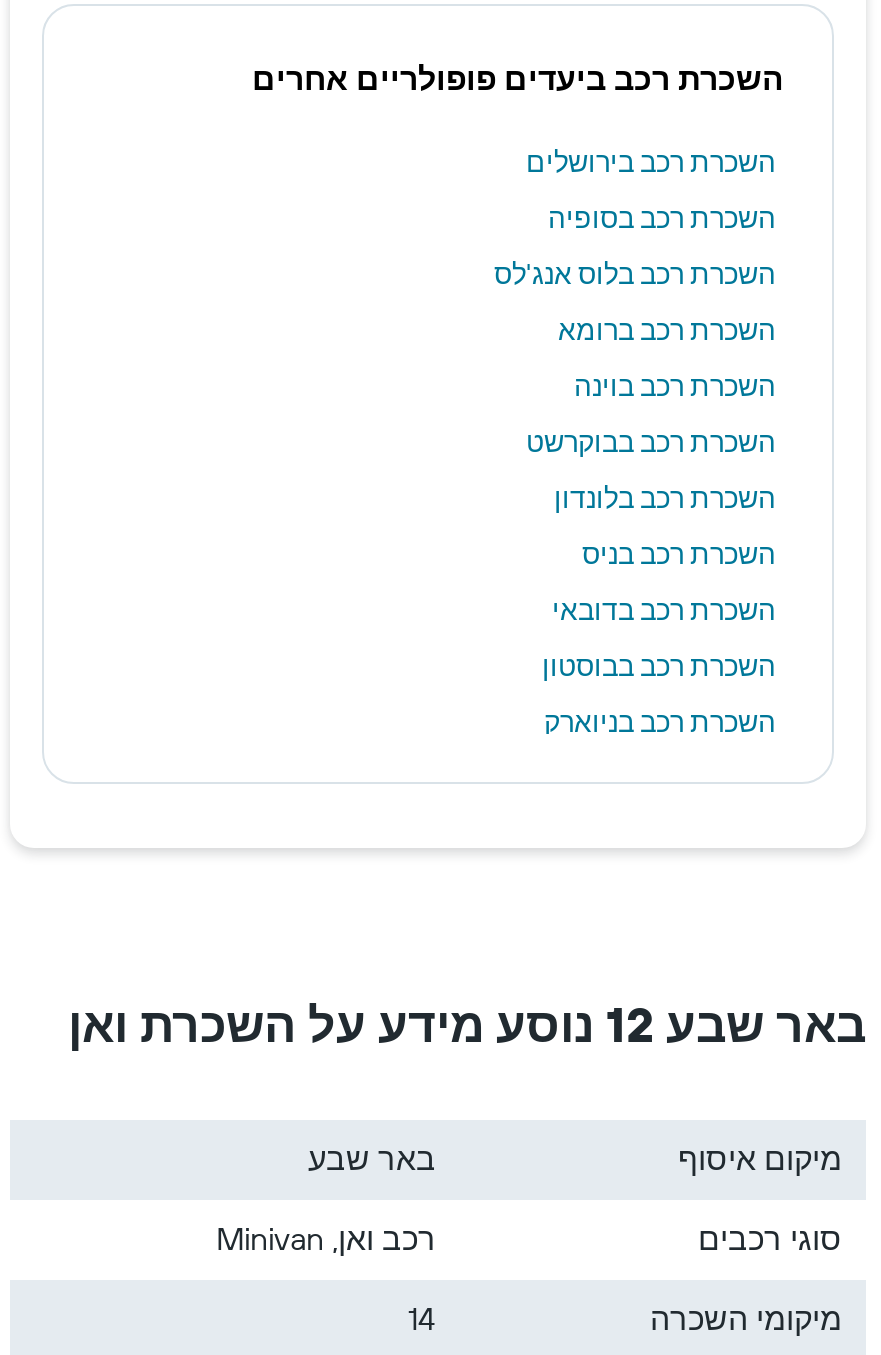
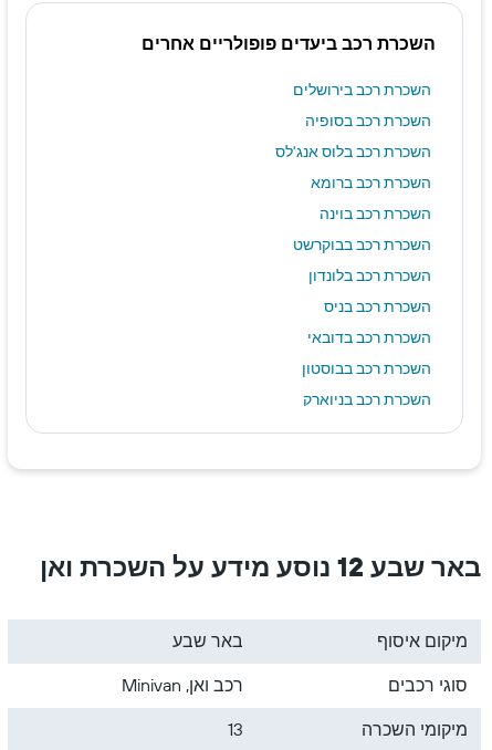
[408,1298,436,1338] 14 -> [228,718,243,740] 13

